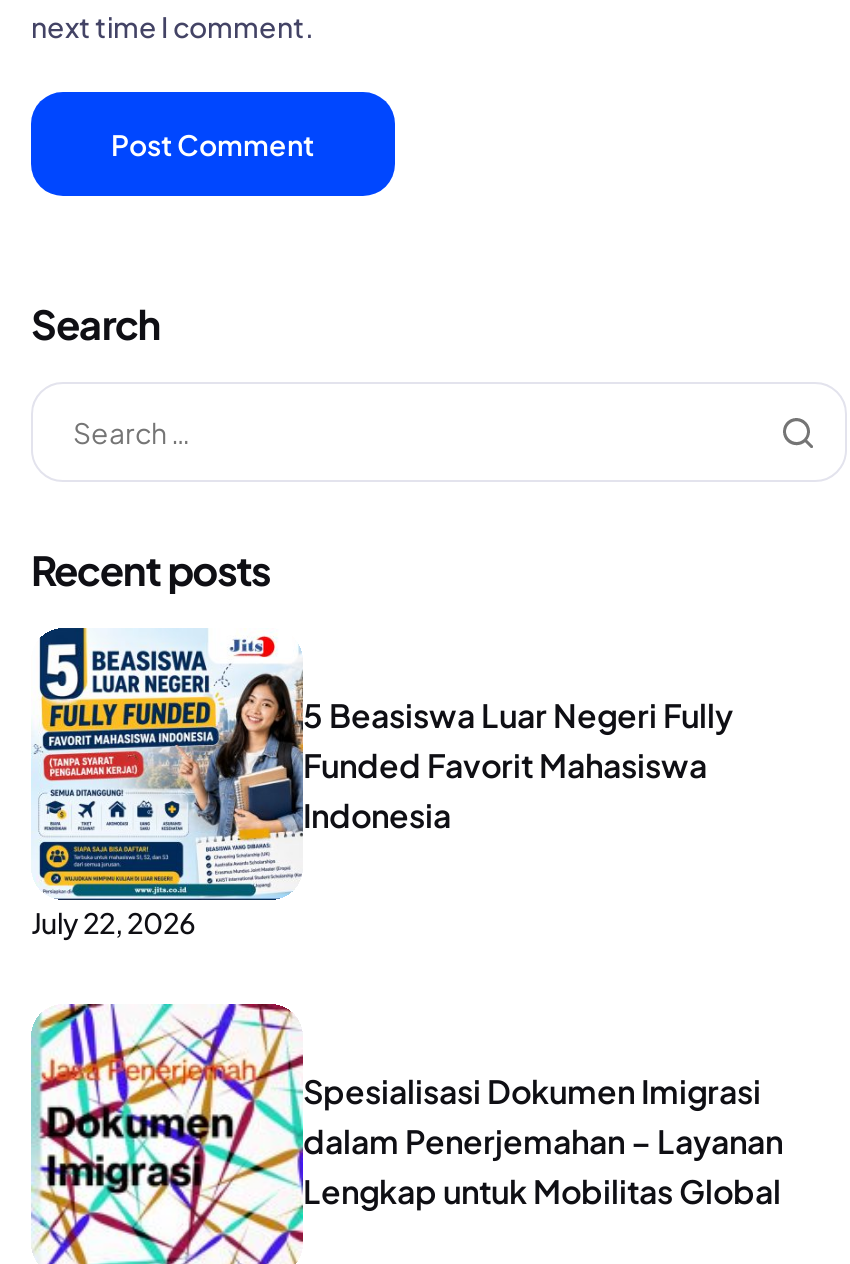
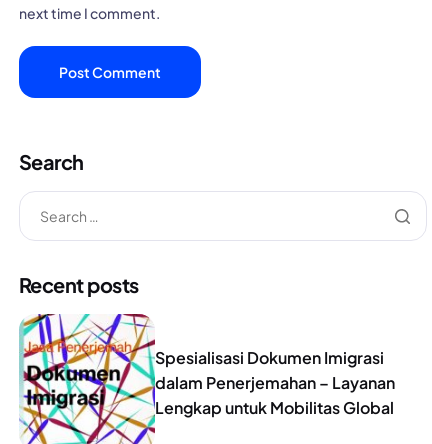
[31,626,733,940] [image] | 5 Beasiswa Luar Negeri Fully | Funded Favorit Mahasiswa | Indonesia | July 22, 2026 -> none

